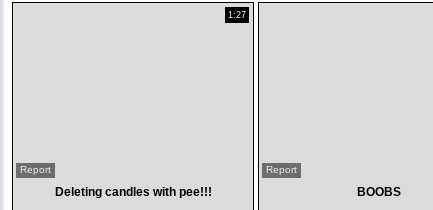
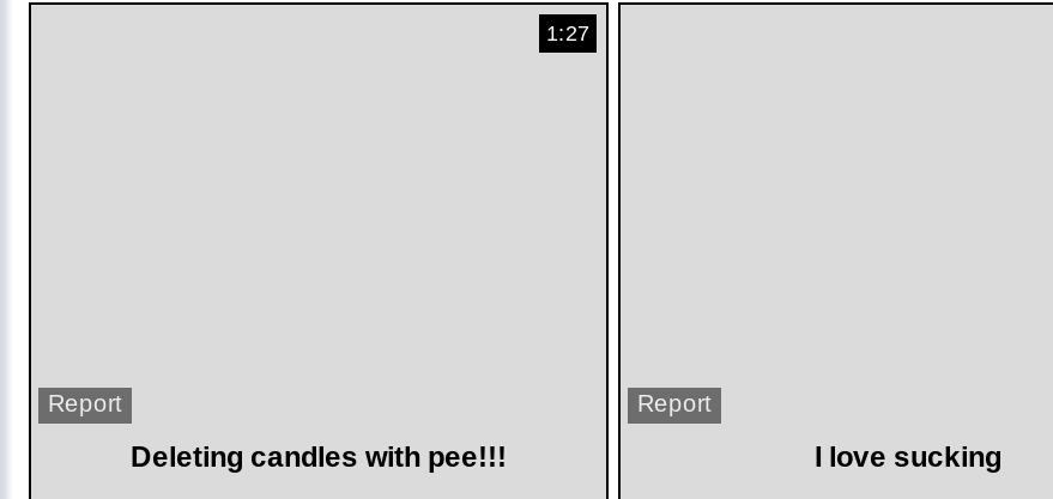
[357,185,401,199] BOOBS -> [815,440,1001,474] I love sucking

